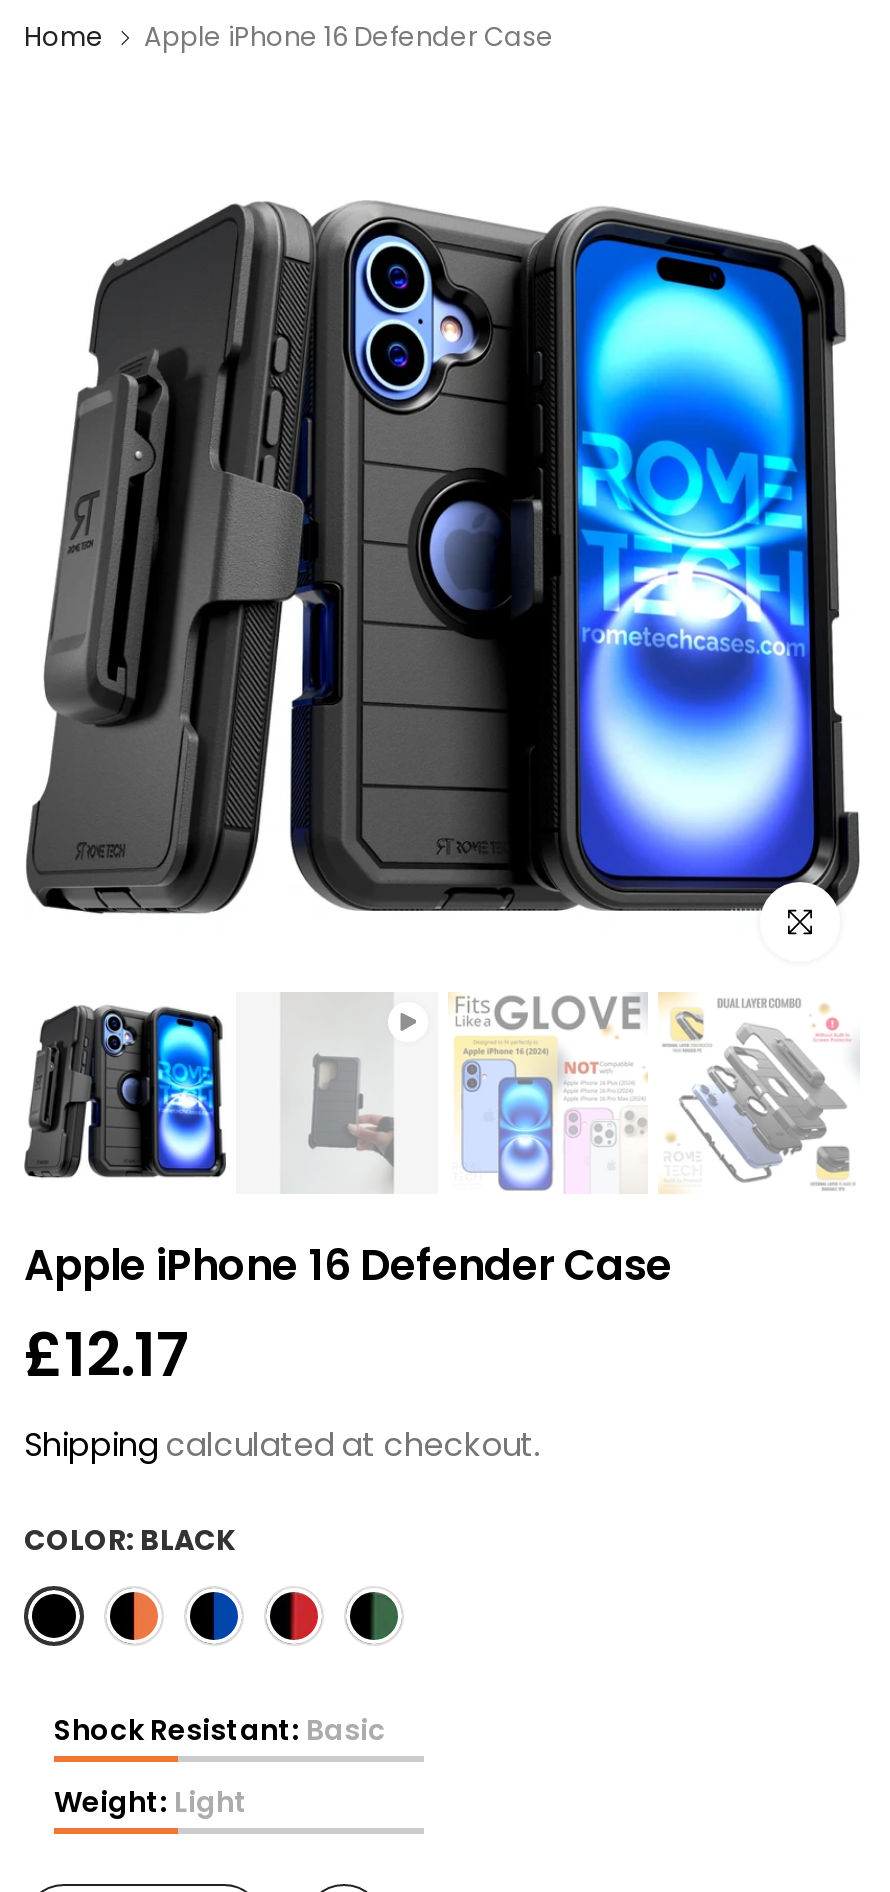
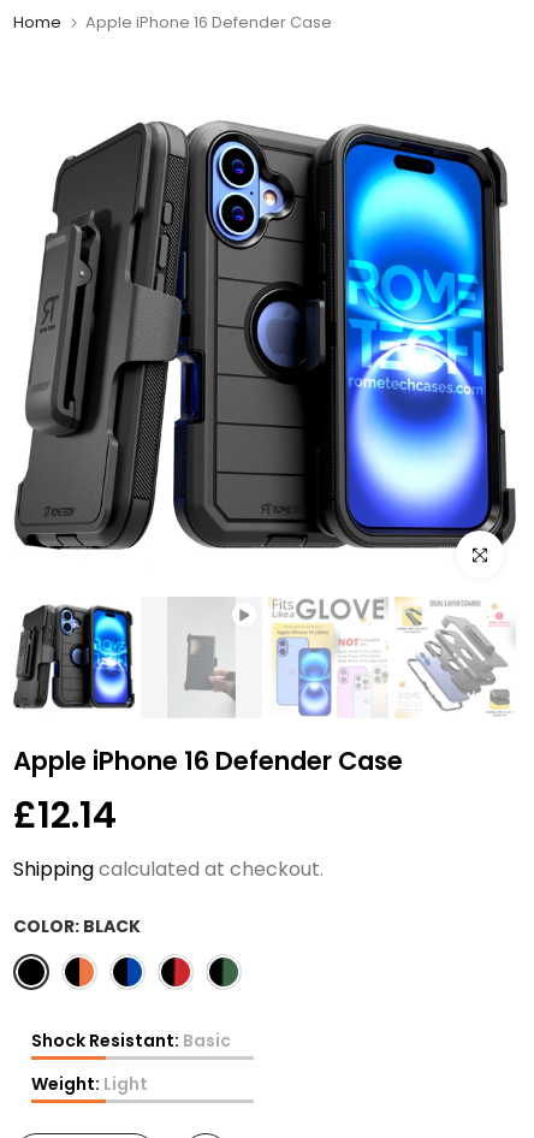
[24,1312,190,1398] £12.17 -> [13,789,117,841] £12.14

